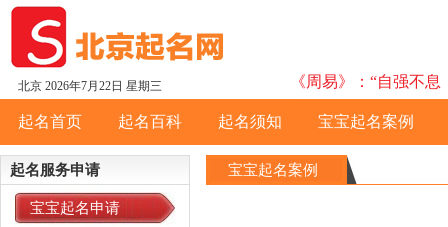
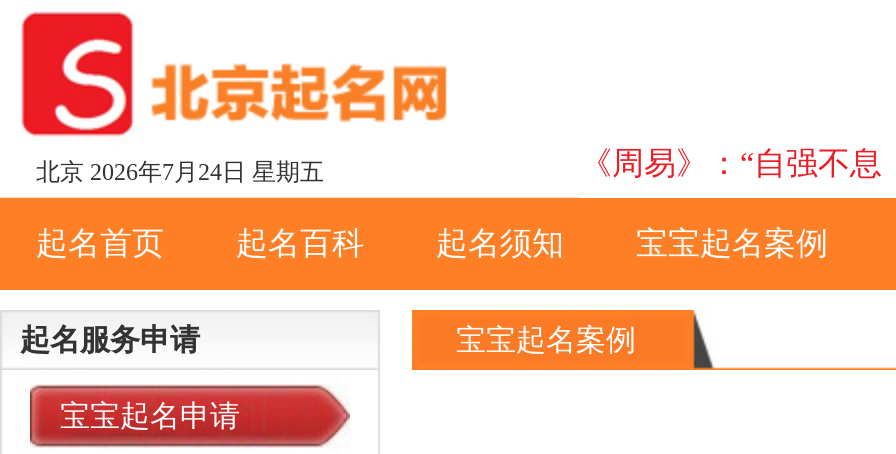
[18,79,162,93] 北京2026年7月22日 星期三 -> [36,158,324,186] 北京2026年7月24日 星期五

